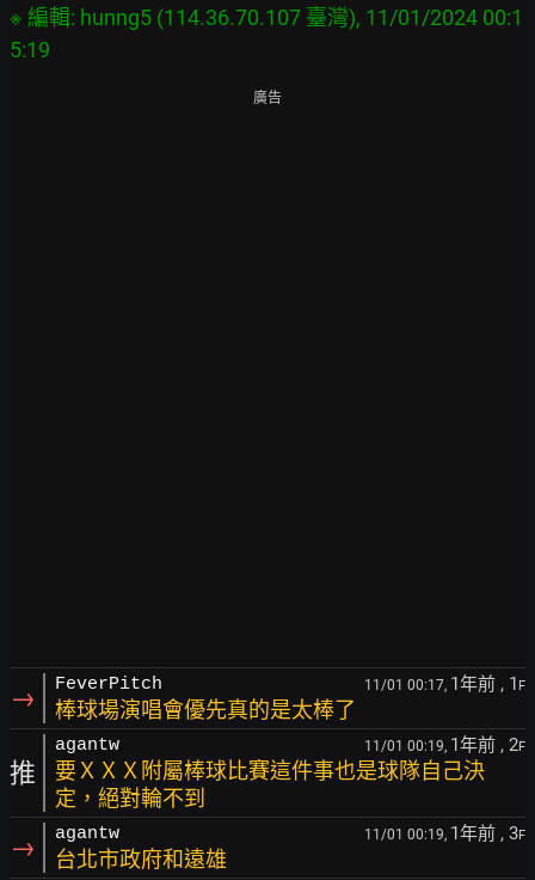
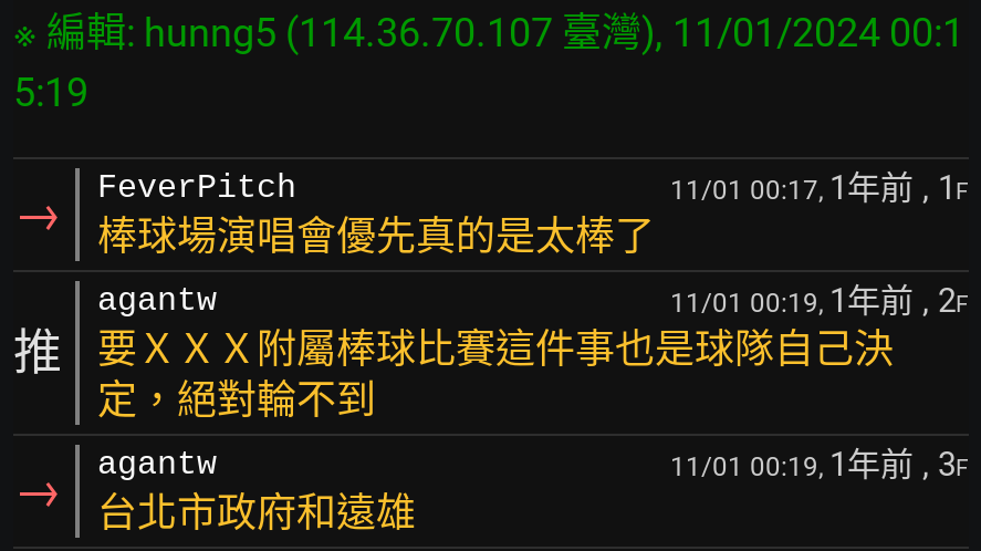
[253,90,282,107] 廣告 -> none

